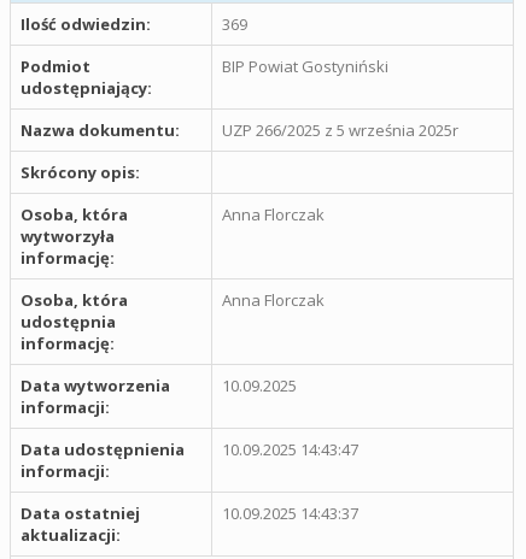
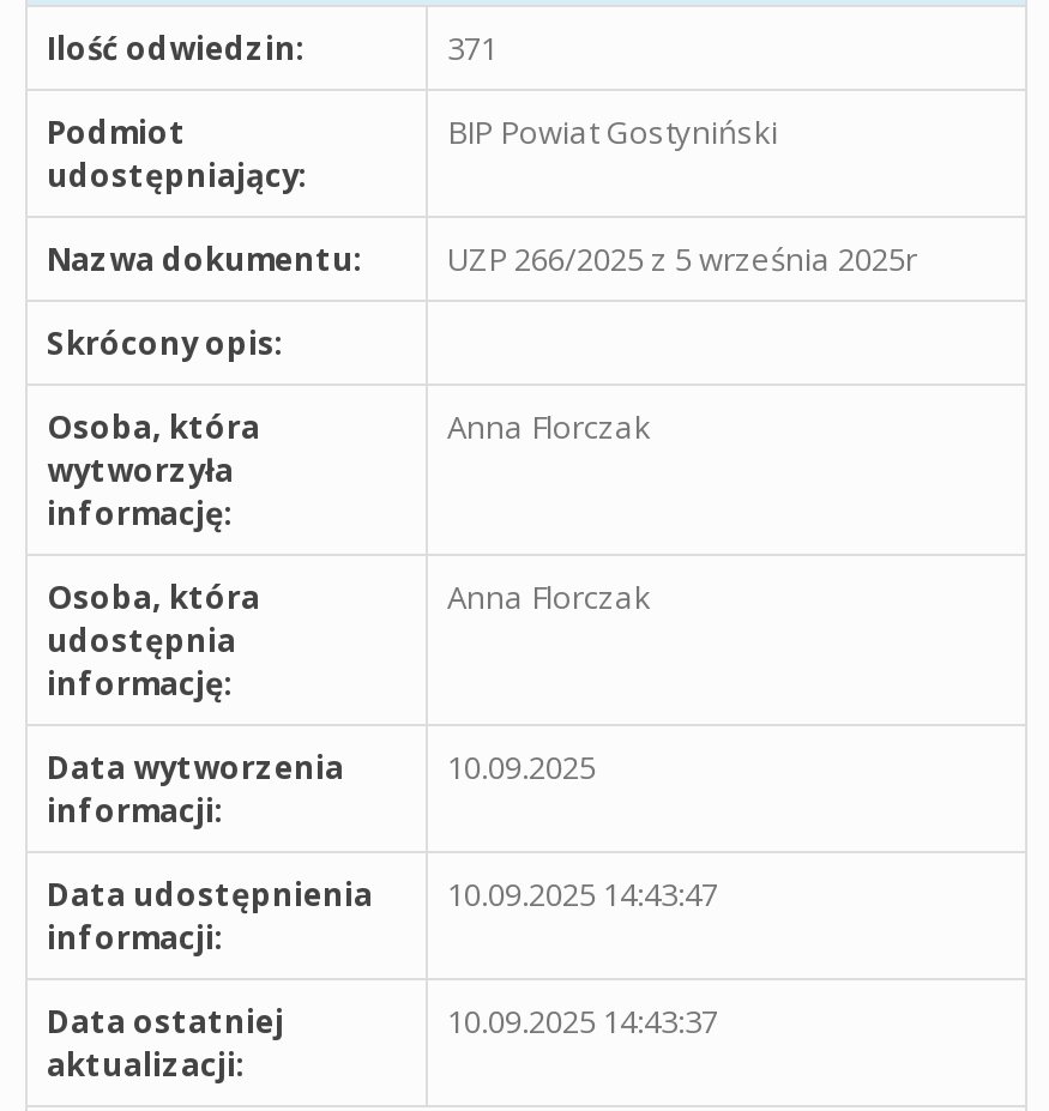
[222,13,247,34] 369 -> [447,25,498,68] 371

